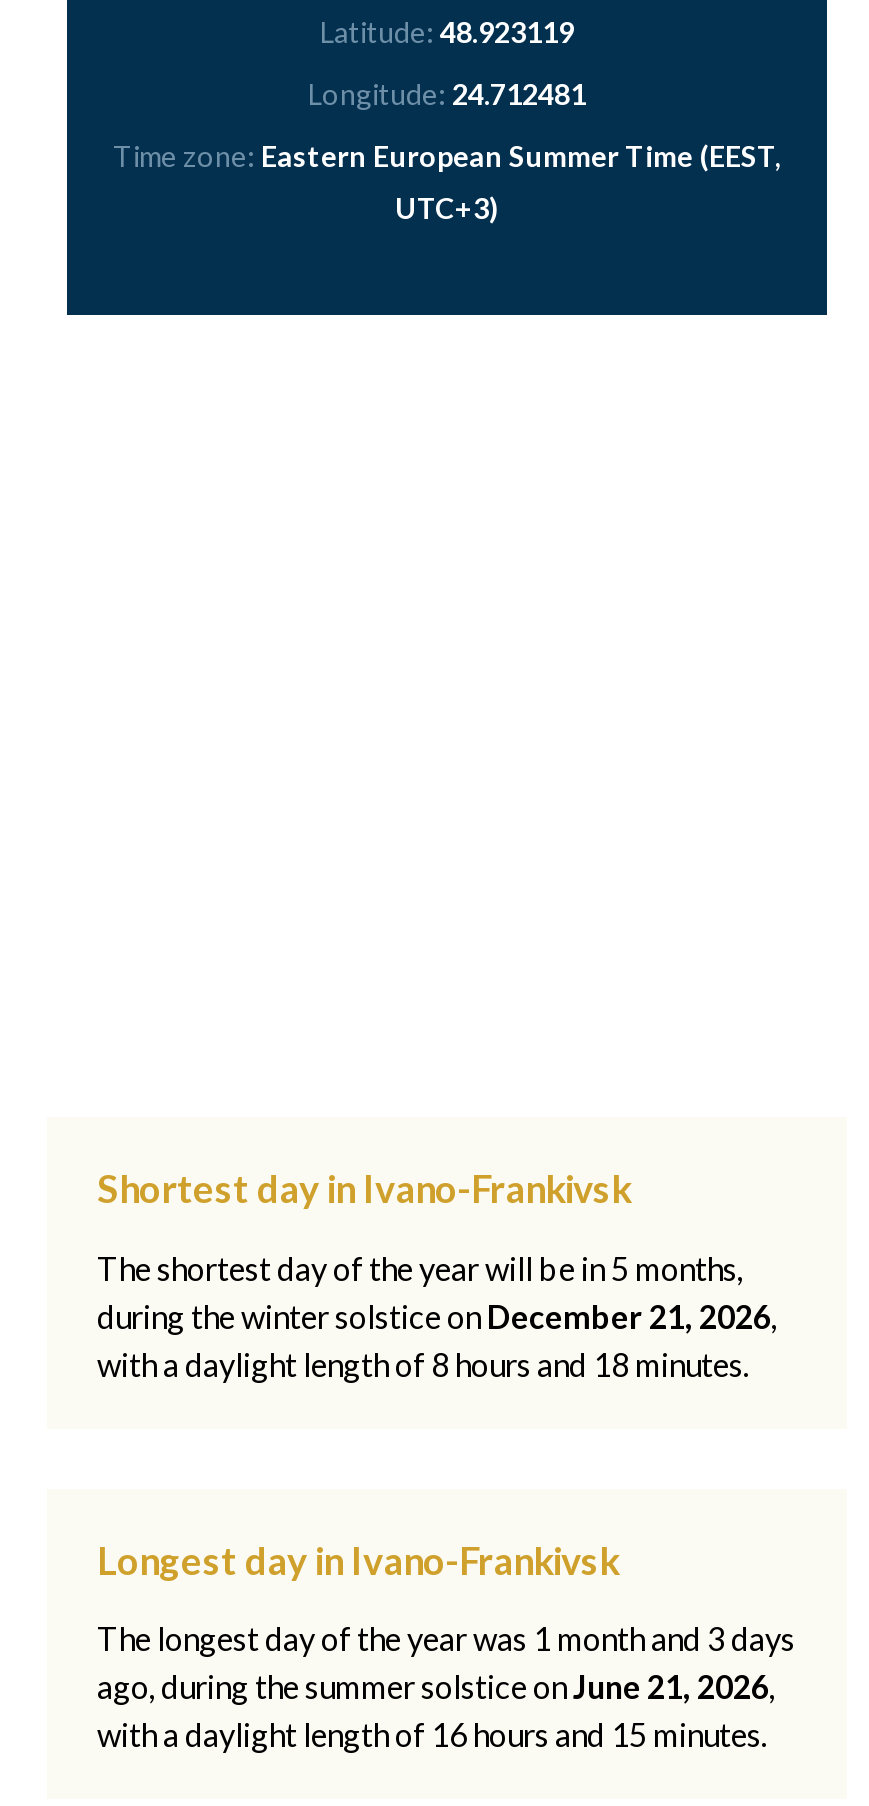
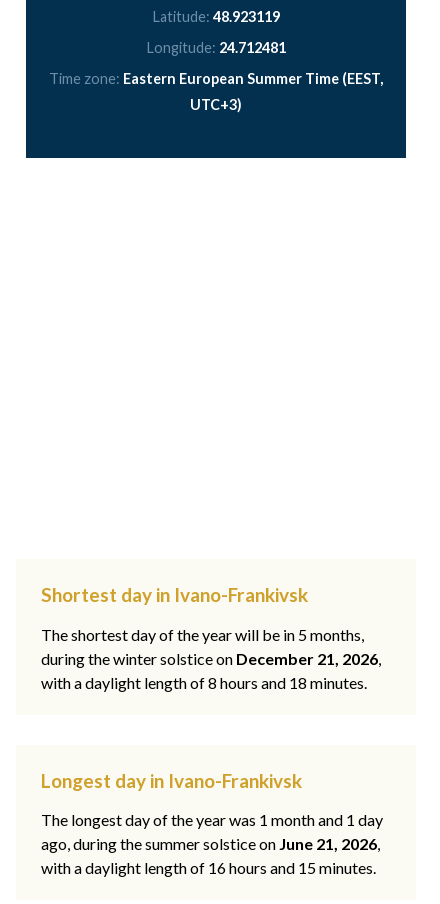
[97,1620,795,1658] The longest day of the year was 1 month and 3 days -> [41,810,383,829] The longest day of the year was 1 month and 1 day

